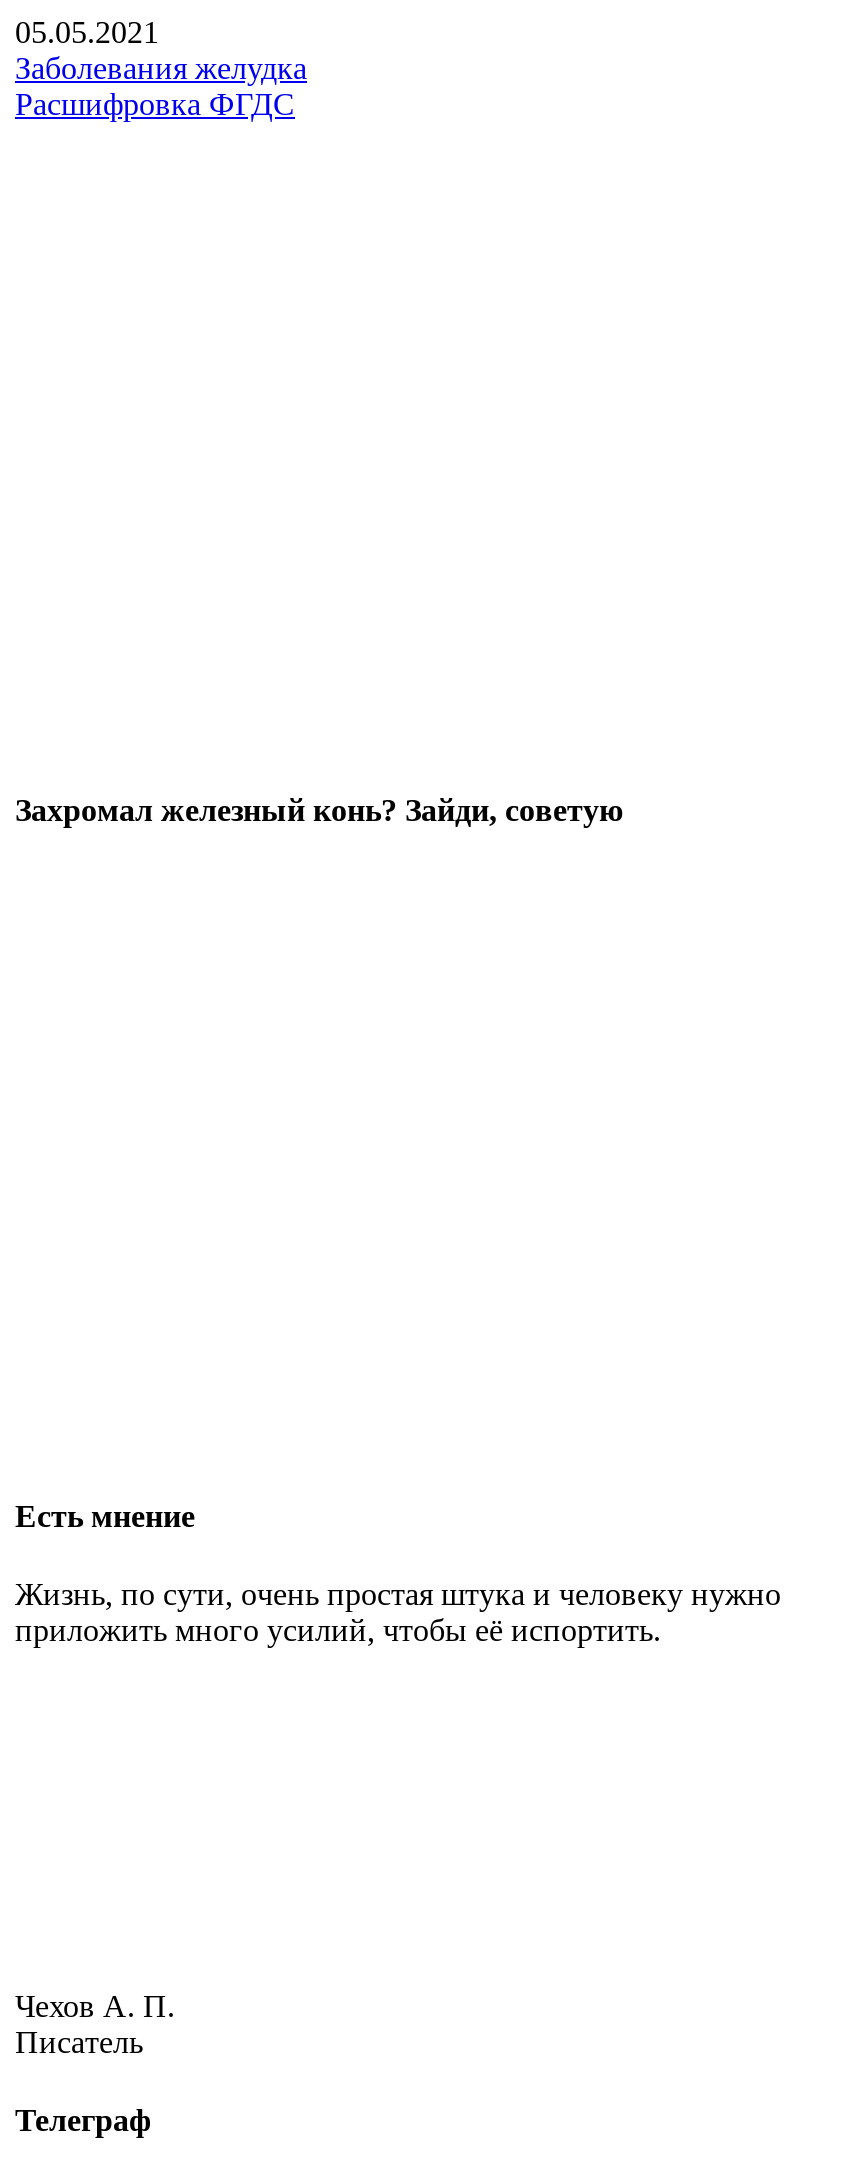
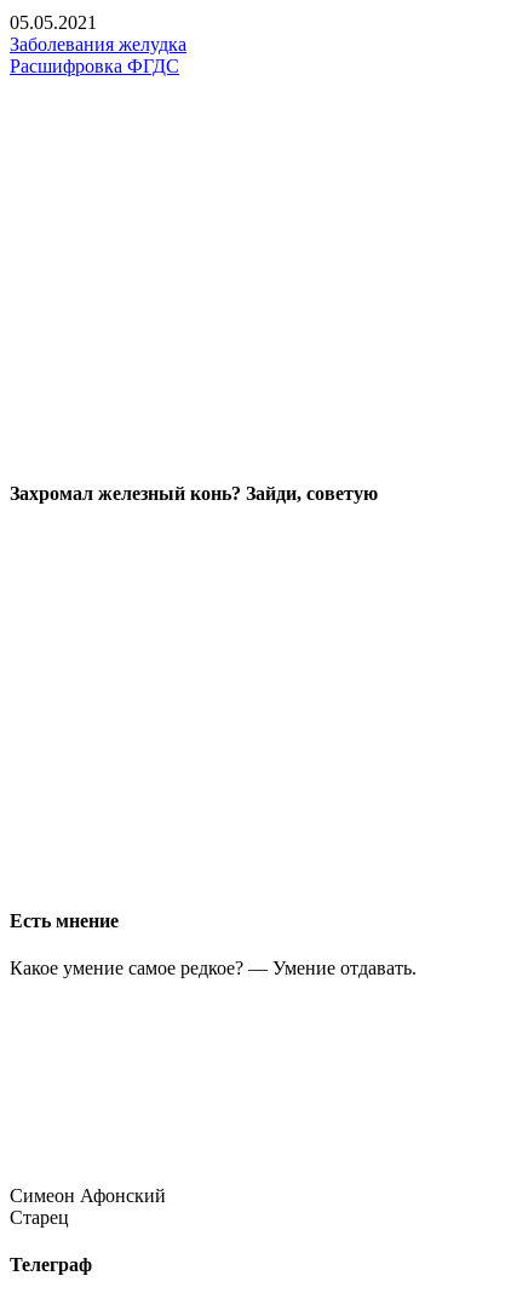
[15,1577,781,1647] Жизнь, по сути, очень простая штука и человеку нужно | приложить много усилий, чтобы её испортить. -> [10,958,417,978] Какое умение самое редкое? — Умение отдавать.
[15,1989,175,2059] Чехов А. П. | Писатель -> [10,1185,166,1228] Симеон Афонский | Старец

